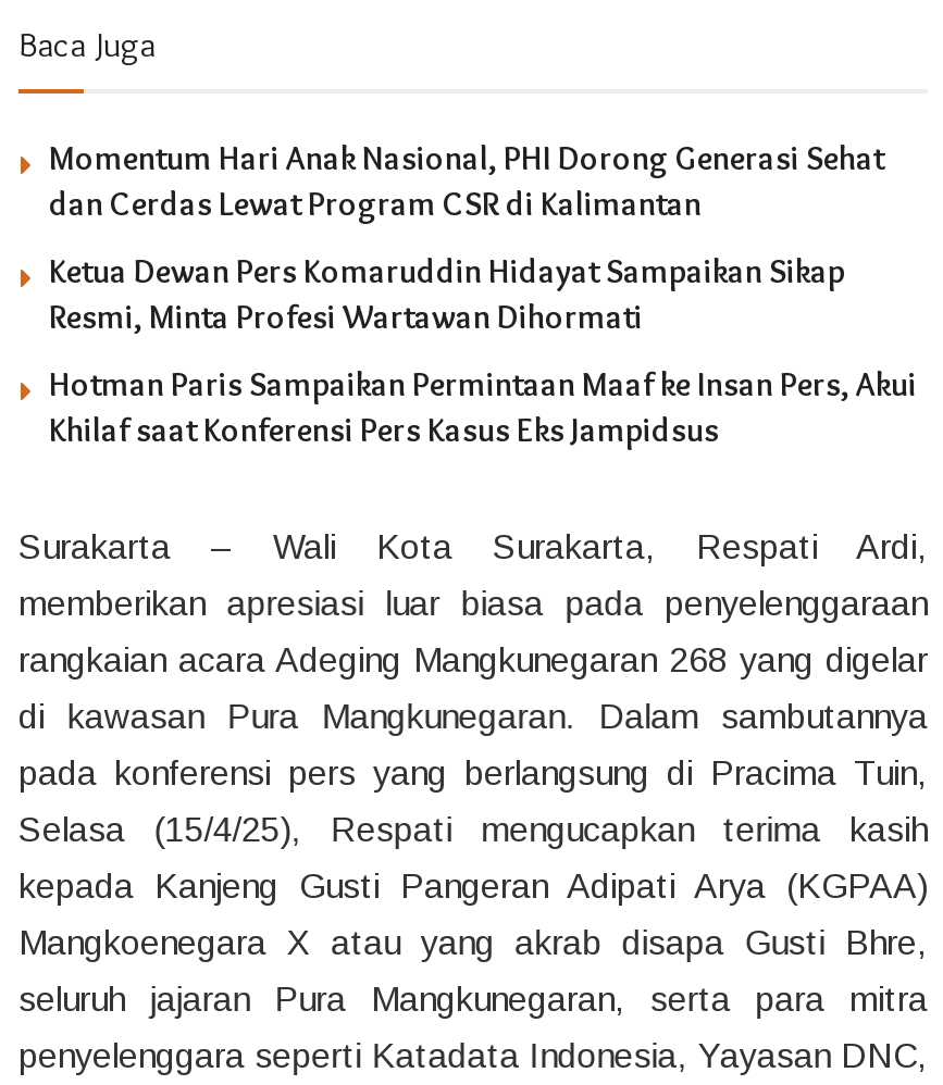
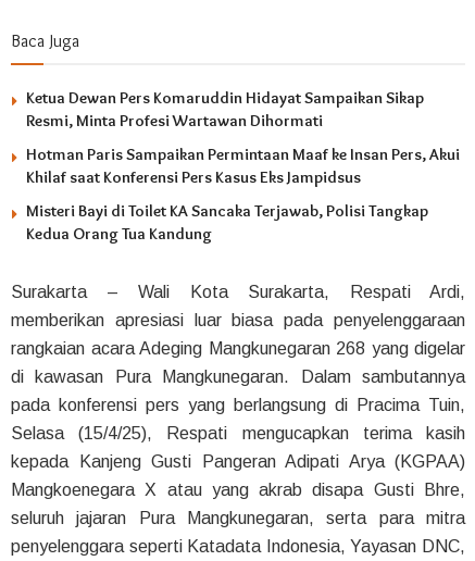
[49,139,884,224] Momentum Hari Anak Nasional, PHI Dorong Generasi Sehat | dan Cerdas Lewat Program CSR di Kalimantan -> none
moved [49,252,917,450] -> [26,88,460,187]: Ketua Dewan Pers Komaruddin Hidayat Sampaikan Sikap | Resmi, Minta Profesi Wartawan Dihormati | Hotman Paris Sampaikan Permintaan Maaf ke Insan Pers, Akui | Khilaf saat Konferensi Pers Kasus Eks Jampidsus
none -> [26,201,428,243] Misteri Bayi di Toilet KA Sancaka Terjawab, Polisi Tangkap | Kedua Orang Tua Kandung

